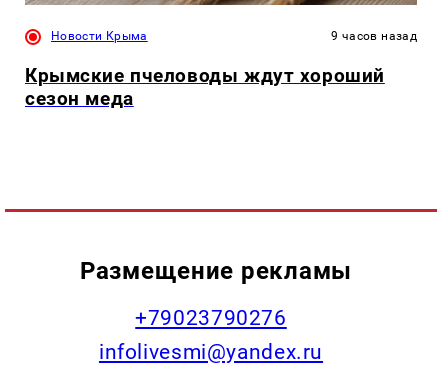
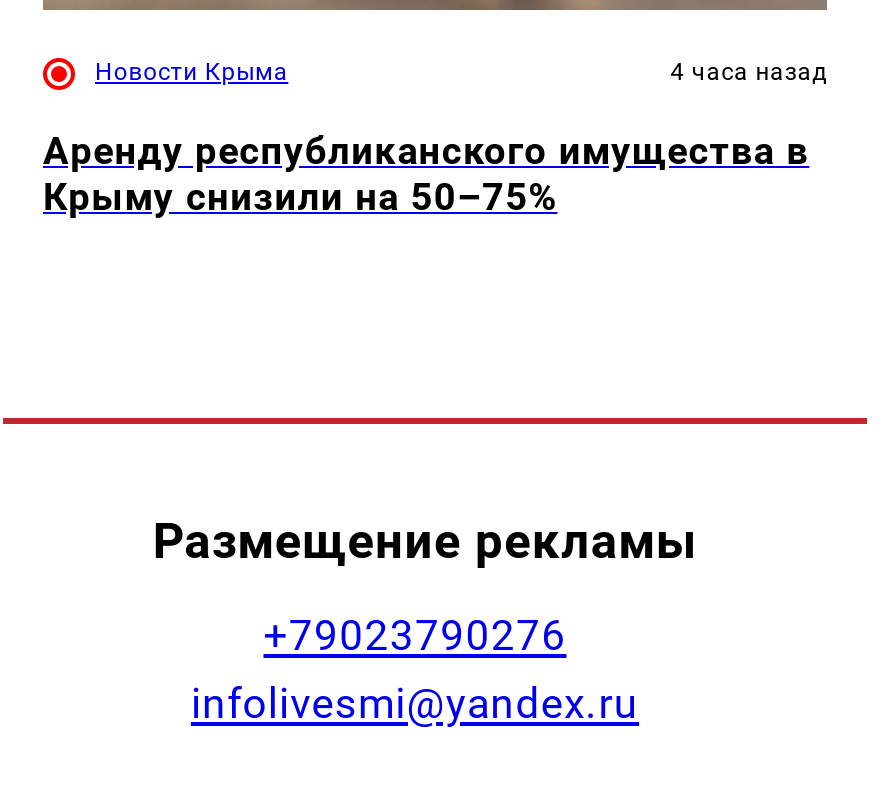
[331,29,417,43] 9 часов назад -> [670,57,827,85] 4 часа назад
[25,64,385,110] Крымские пчеловоды ждут хороший | сезон меда -> [43,128,809,220] Аренду республиканского имущества в | Крыму снизили на 50–75%

